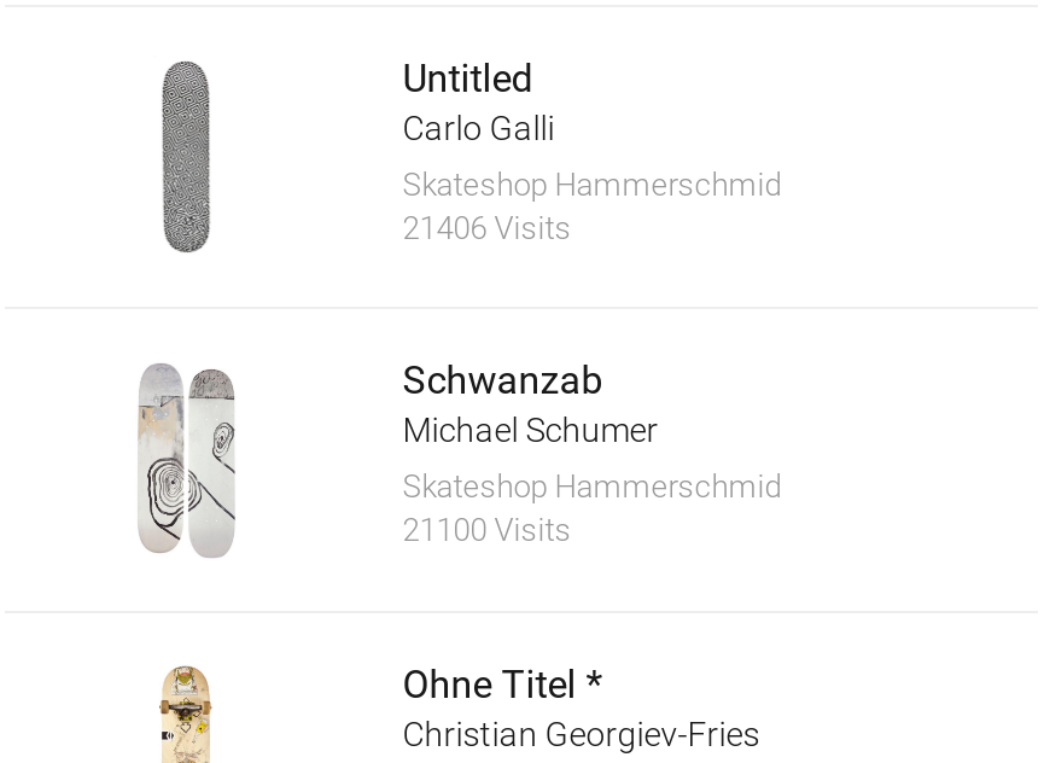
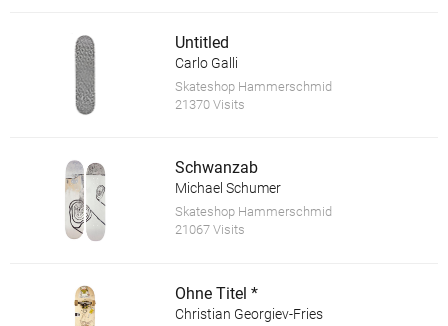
[403,210,572,247] 21406 Visits -> [175,97,245,112] 21370 Visits
[403,513,572,549] 21100 Visits -> [175,222,245,237] 21067 Visits

